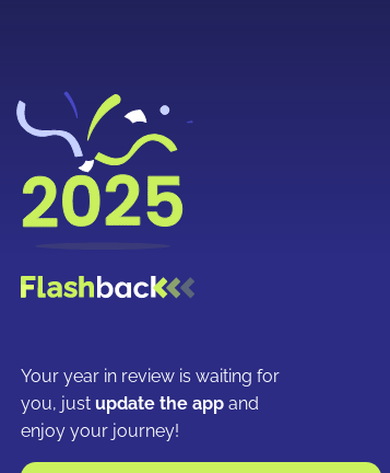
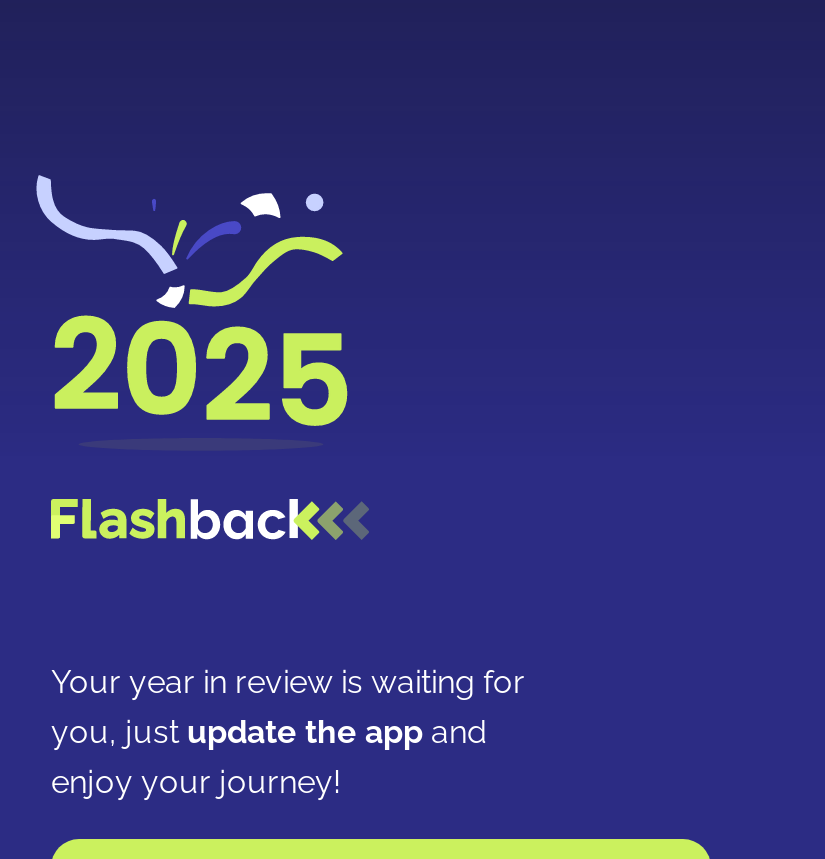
[13,91,192,236] [image] -> [35,165,349,429] [image]

